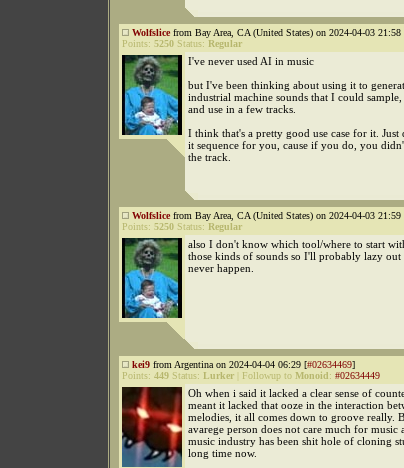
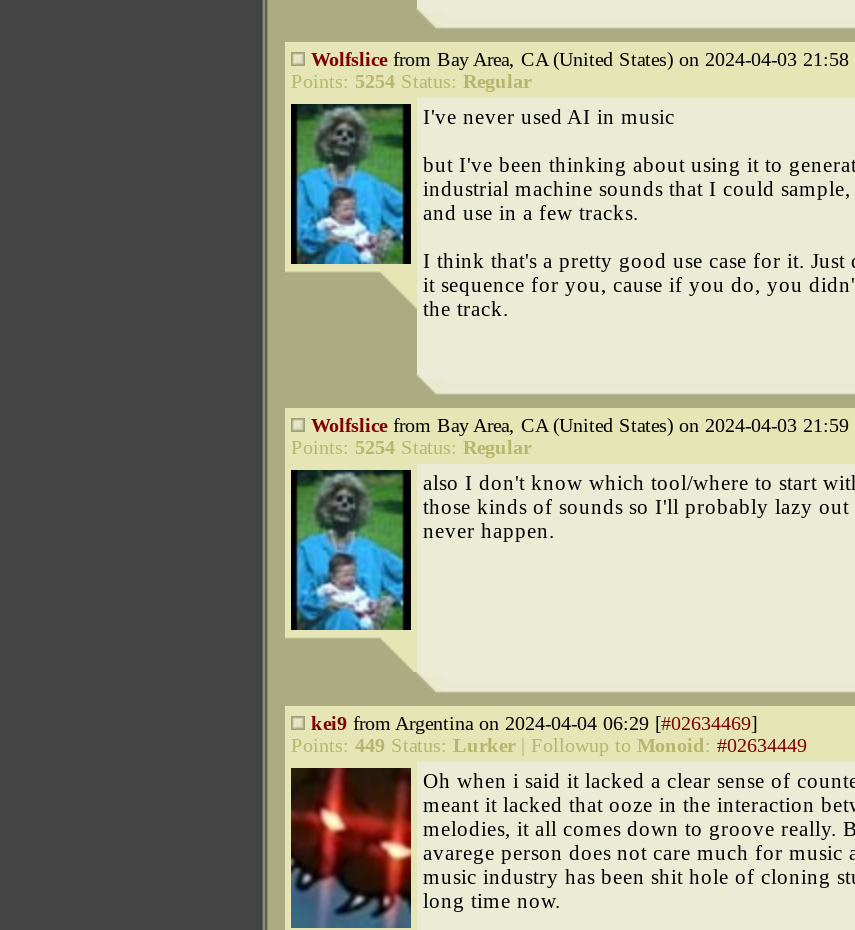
[122,38,242,49] Points: 5250 Status: Regular -> [291,70,531,92] Points: 5254 Status: Regular
[122,221,242,232] Points: 5250 Status: Regular -> [291,436,531,458] Points: 5254 Status: Regular

